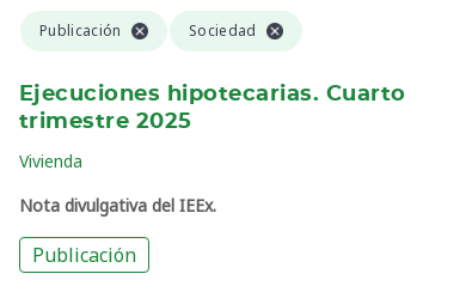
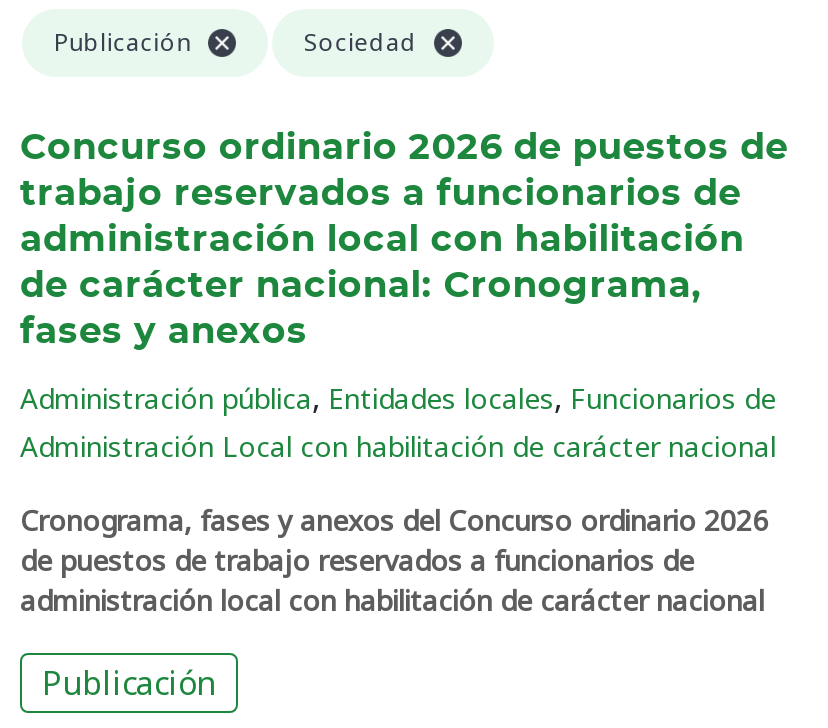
[19,84,406,133] Ejecuciones hipotecarias. Cuarto | trimestre 2025 -> [20,131,788,351] Concurso ordinario 2026 de puestos de | trabajo reservados a funcionarios de | administración local con habilitación | de carácter nacional: Cronograma, | fases y anexos
[19,150,82,172] Vivienda -> [20,375,776,465] Administración pública, Entidades locales, Funcionarios de | Administración Local con habilitación de carácter nacional
[19,194,216,217] Nota divulgativa del IEEx. -> [20,501,768,619] Cronograma, fases y anexos del Concurso ordinario 2026 | de puestos de trabajo reservados a funcionarios de | administración local con habilitación de carácter nacional

